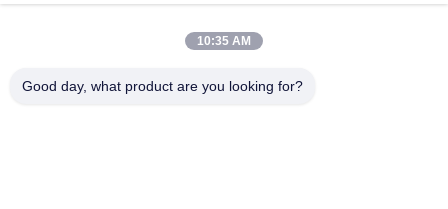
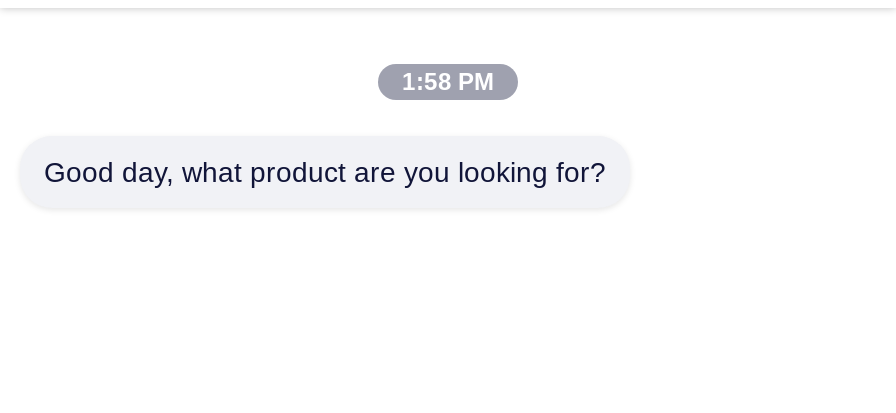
[197,34,251,48] 10:35 AM -> [402,68,494,96] 1:58 PM

